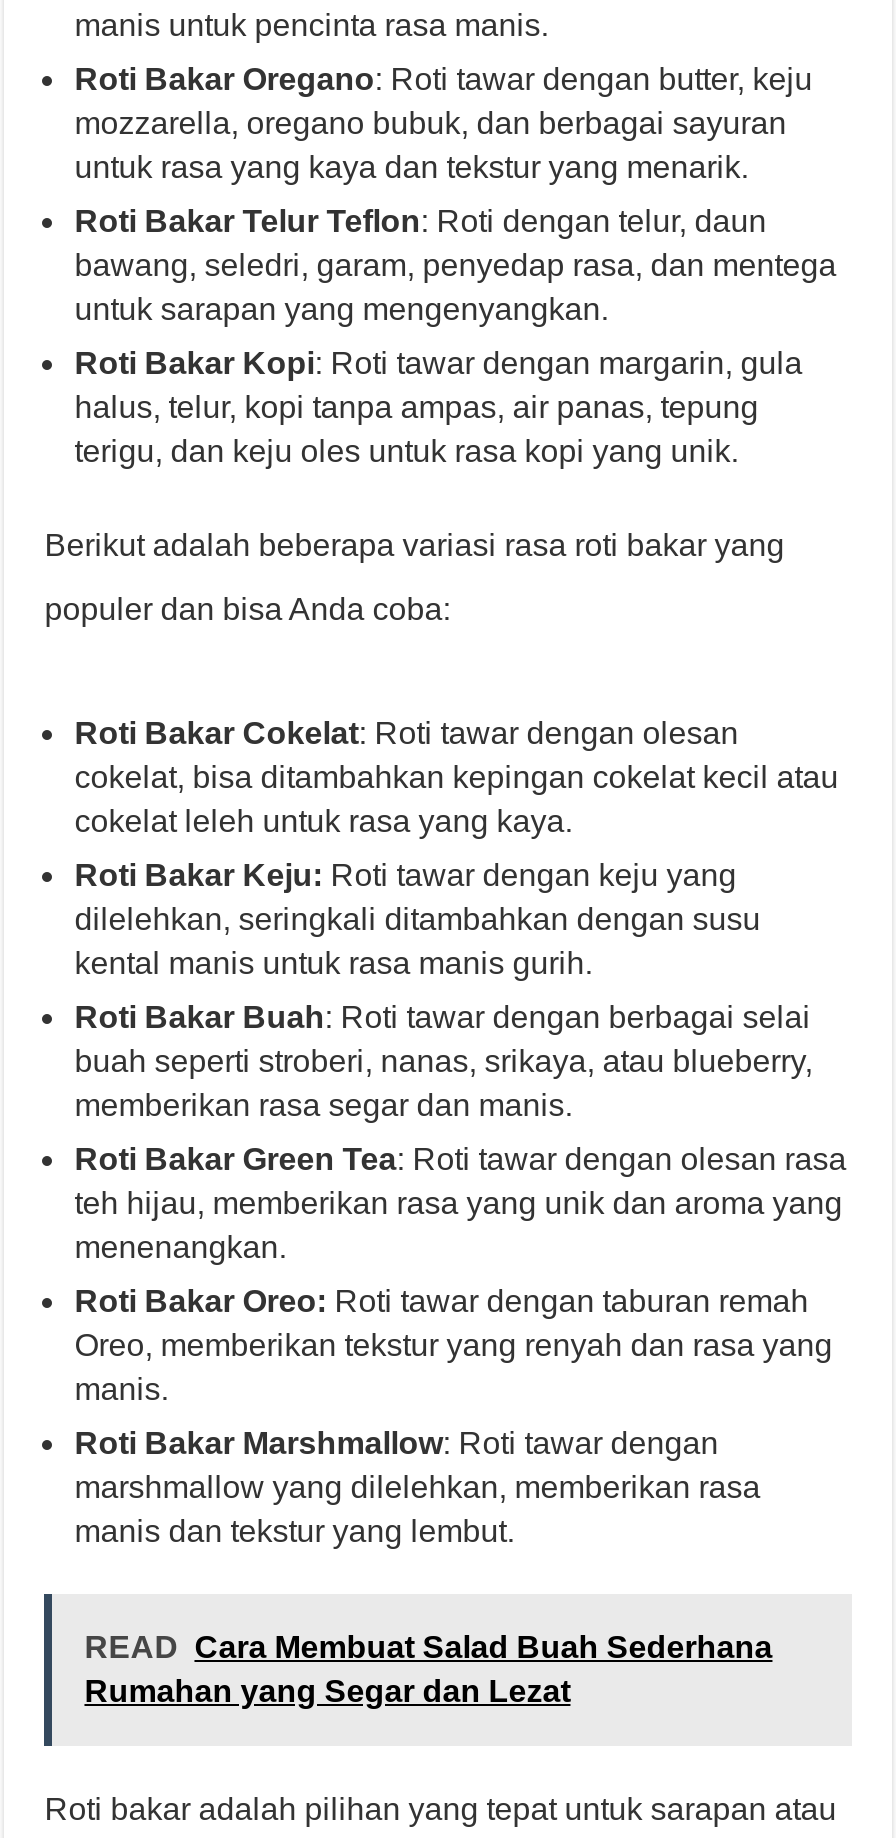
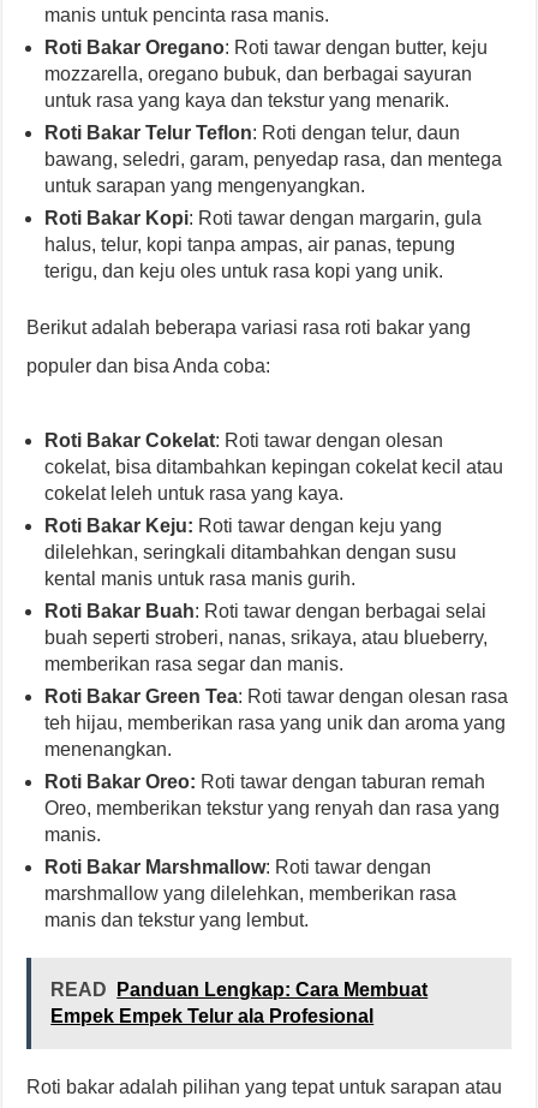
[84,1630,772,1708] READ Cara Membuat Salad Buah Sederhana | Rumahan yang Segar dan Lezat -> [51,979,428,1026] READ Panduan Lengkap: Cara Membuat | Empek Empek Telur ala Profesional

